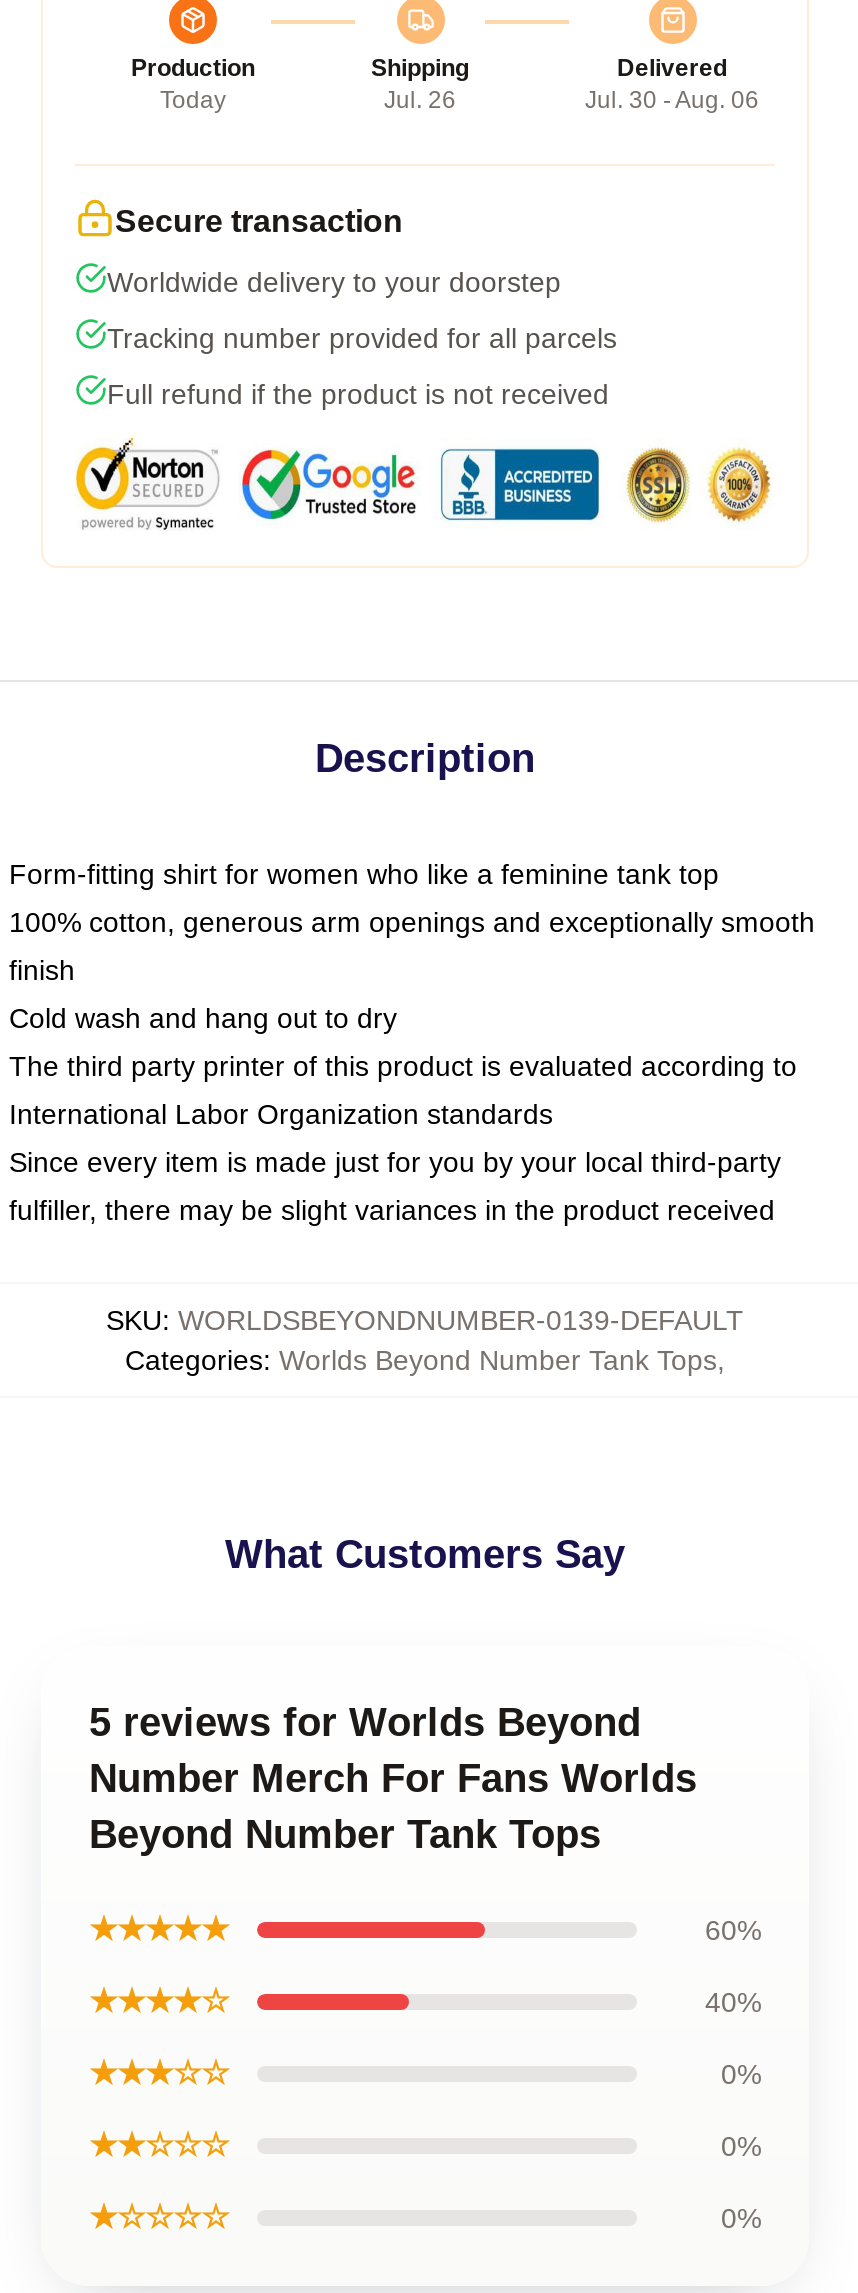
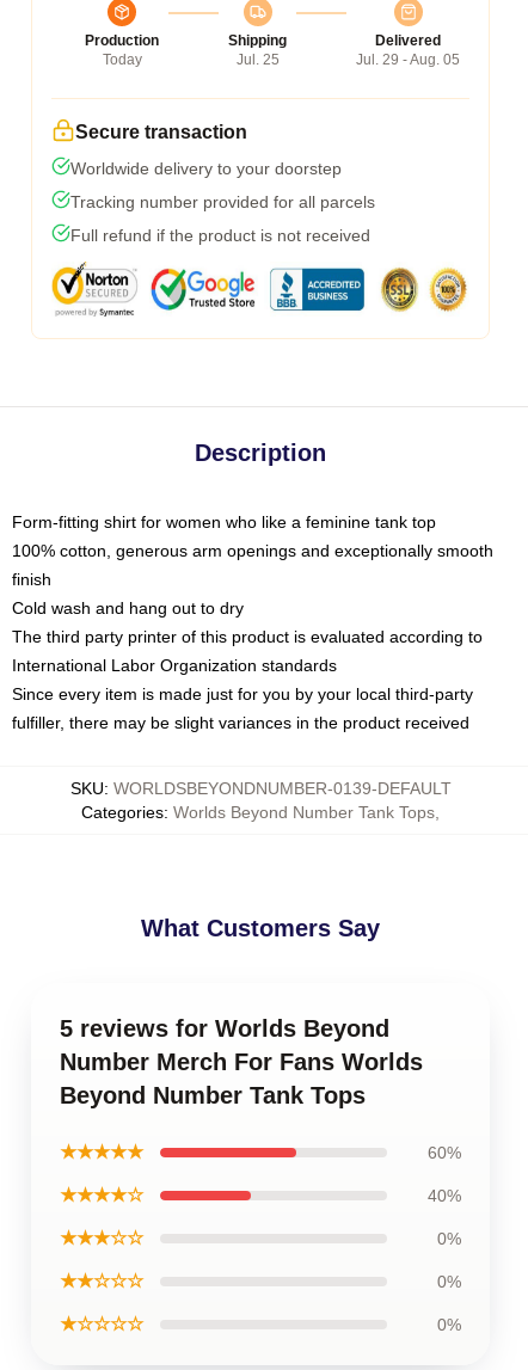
[384,86,456,114] Jul. 26 -> [236,51,279,68] Jul. 25
[585,86,759,114] Jul. 30 - Aug. 06 -> [356,51,460,68] Jul. 29 - Aug. 05

